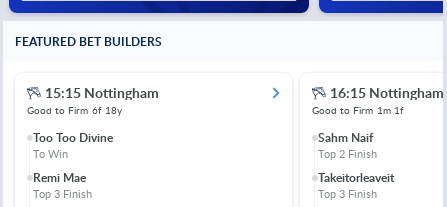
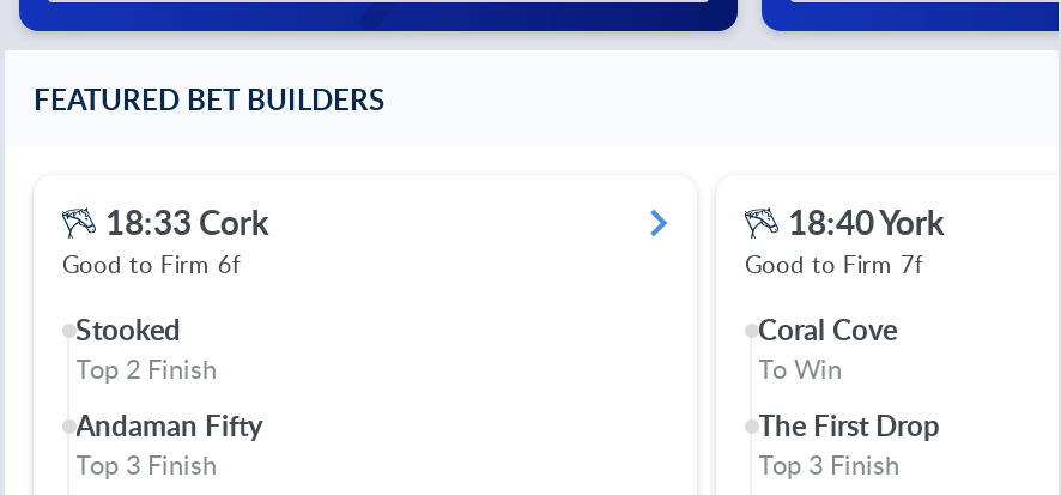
[27,83,159,117] 15:15 Nottingham | Good to Firm 6f 18y -> [62,199,268,281] 18:33 Cork | Good to Firm 6f
[312,83,444,117] 16:15 Nottingham | Good to Firm 1m 1f -> [745,199,943,281] 18:40 York | Good to Firm 7f
[32,129,112,161] Too Too Divine | To Win -> [75,310,217,386] Stooked | Top 2 Finish
[317,129,376,161] Sahm Naif | Top 2 Finish -> [758,310,897,386] Coral Cove | To Win
[32,169,85,186] Remi Mae -> [75,406,262,446] Andaman Fifty
[317,169,393,186] Takeitorleaveit -> [758,406,940,446] The First Drop

